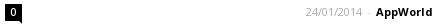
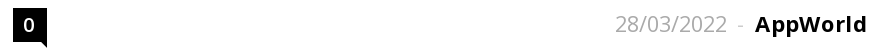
[306,4,362,19] 24/01/2014 -> [615,8,727,38] 28/03/2022

